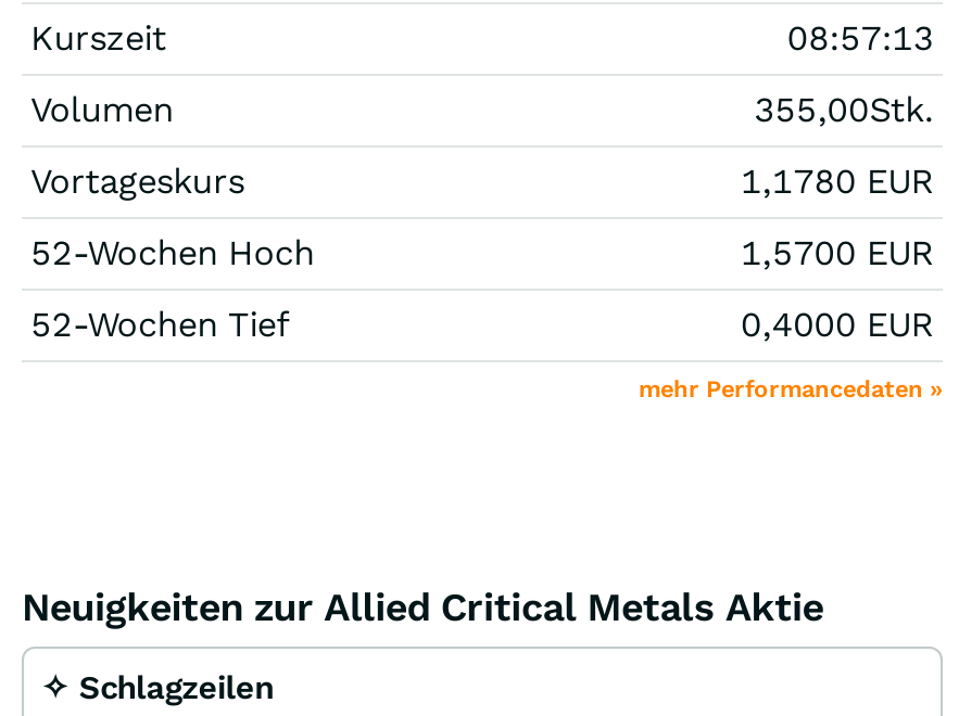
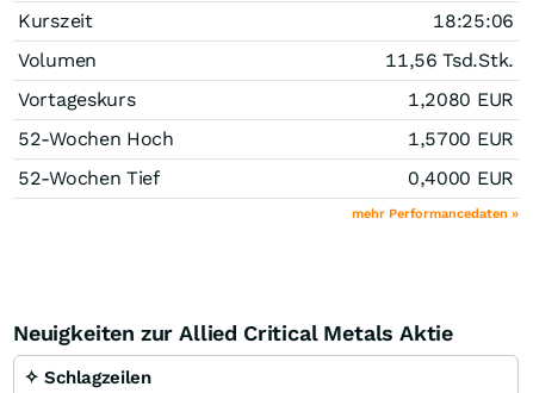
[787,16,934,58] 08:57:13 -> [433,9,514,32] 18:25:06
[754,88,934,129] 355,00Stk. -> [385,48,514,71] 11,56 Tsd.Stk.
[741,160,934,201] 1,1780 EUR -> [408,88,514,110] 1,2080 EUR

